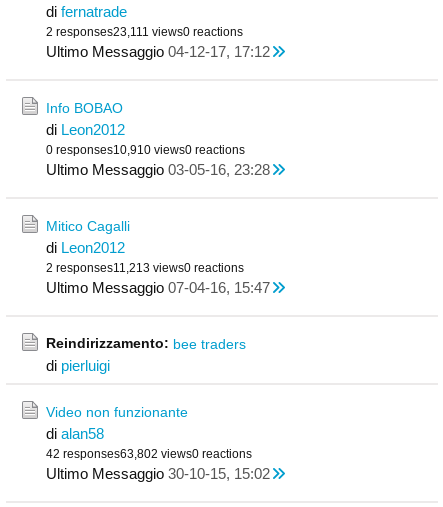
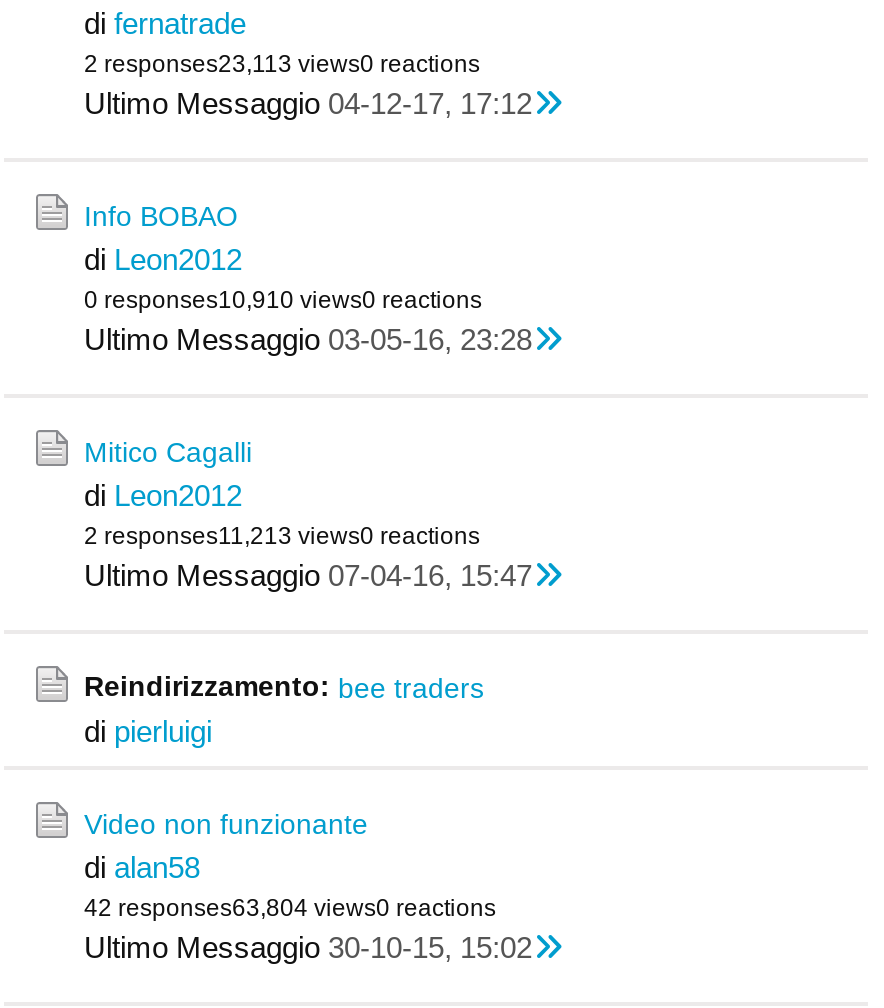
[46,25,243,39] 2 responses23,111 views0 reactions -> [84,50,480,78] 2 responses23,113 views0 reactions
[46,447,252,461] 42 responses63,802 views0 reactions -> [84,894,496,922] 42 responses63,804 views0 reactions

